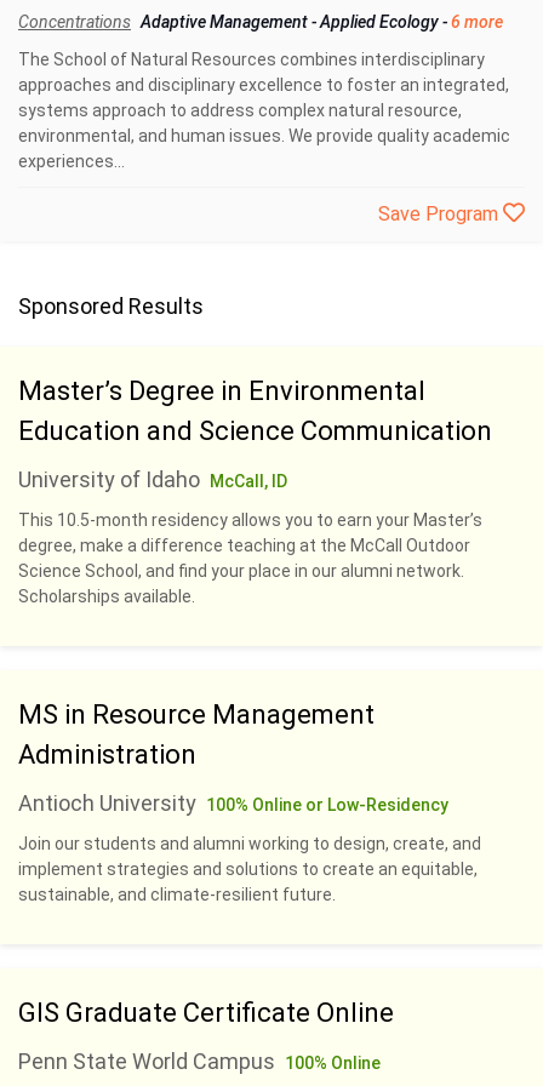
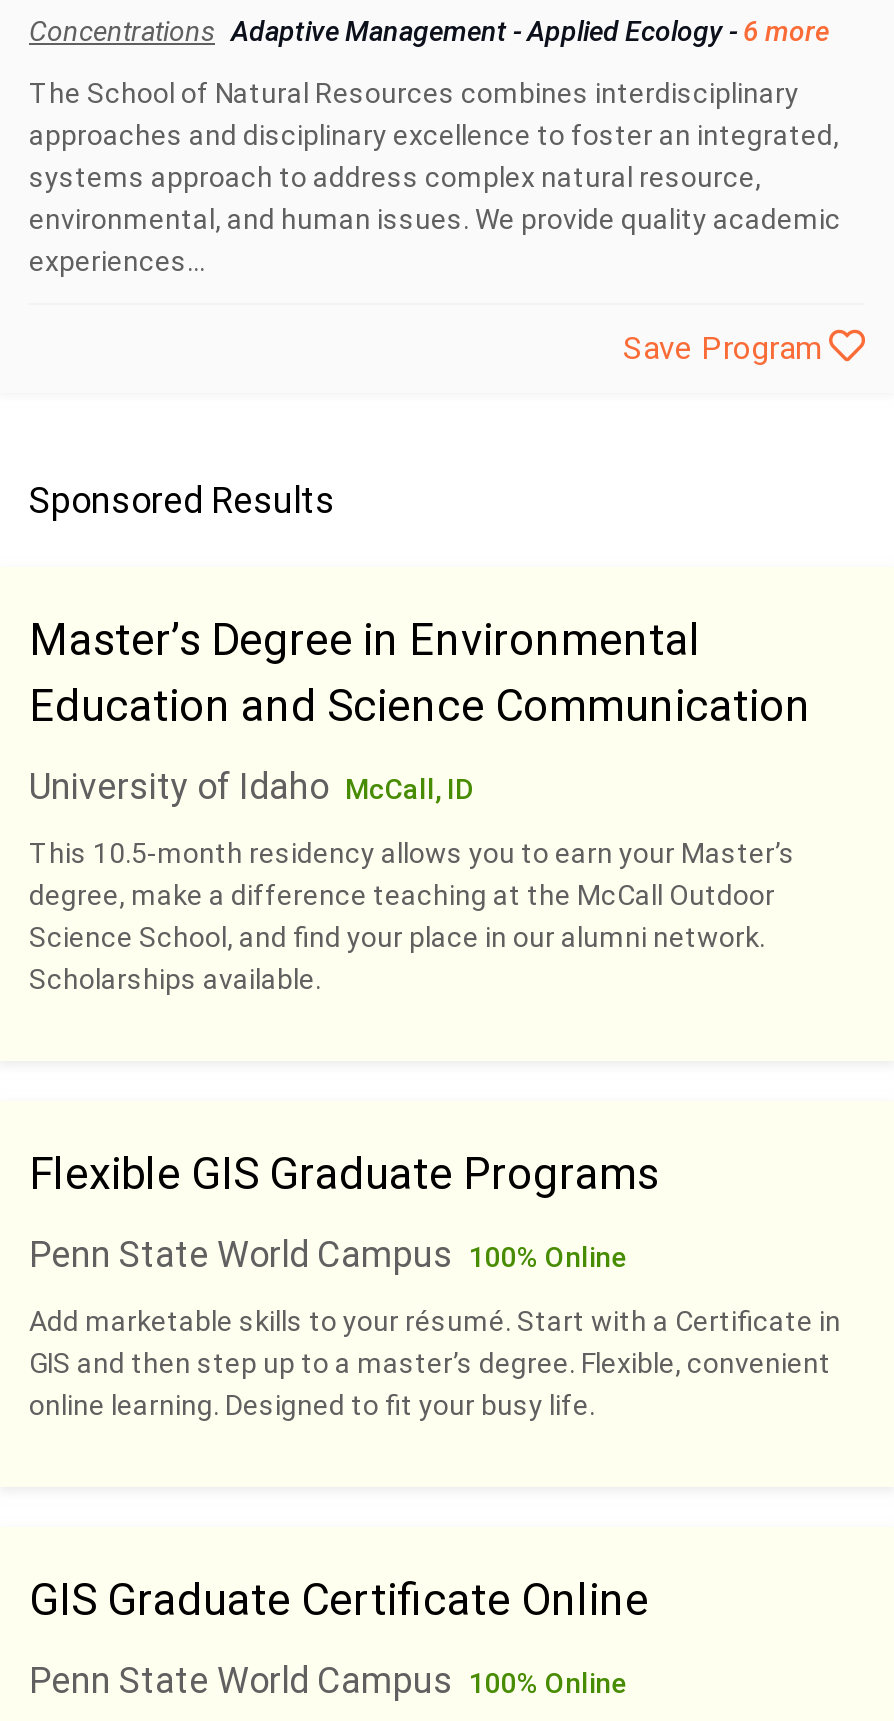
[18,699,375,769] MS in Resource Management | Administration -> [29,1149,659,1199] Flexible GIS Graduate Programs
[18,790,448,815] Antioch University 100% Online or Low-Residency -> [29,1233,627,1275] Penn State World Campus 100% Online
[18,834,481,904] Join our students and alumni working to design, create, and | implement strategies and solutions to create an equitable, | sustainable, and climate-resilient future. -> [29,1305,841,1421] Add marketable skills to your résumé. Start with a Certificate in | GIS and then step up to a master’s degree. Flexible, convenient | online learning. Designed to fit your busy life.

